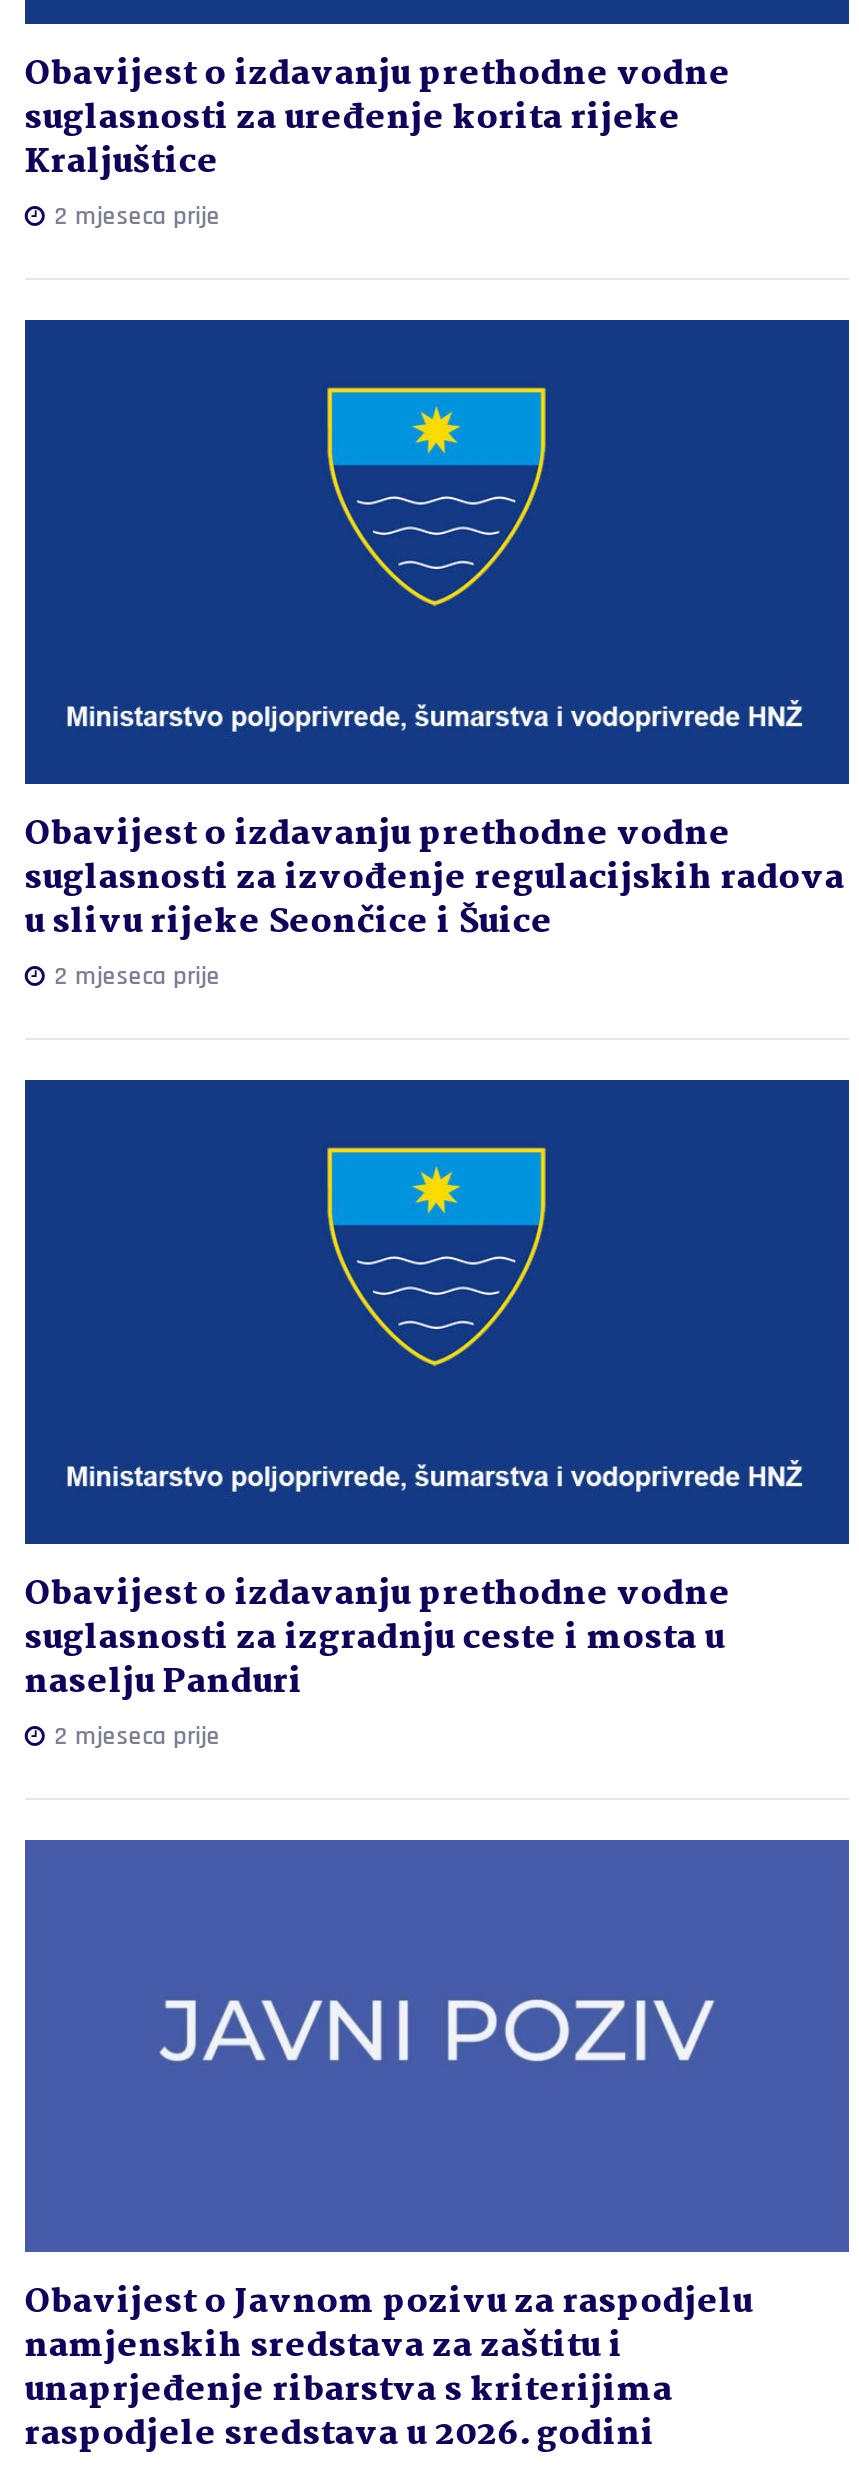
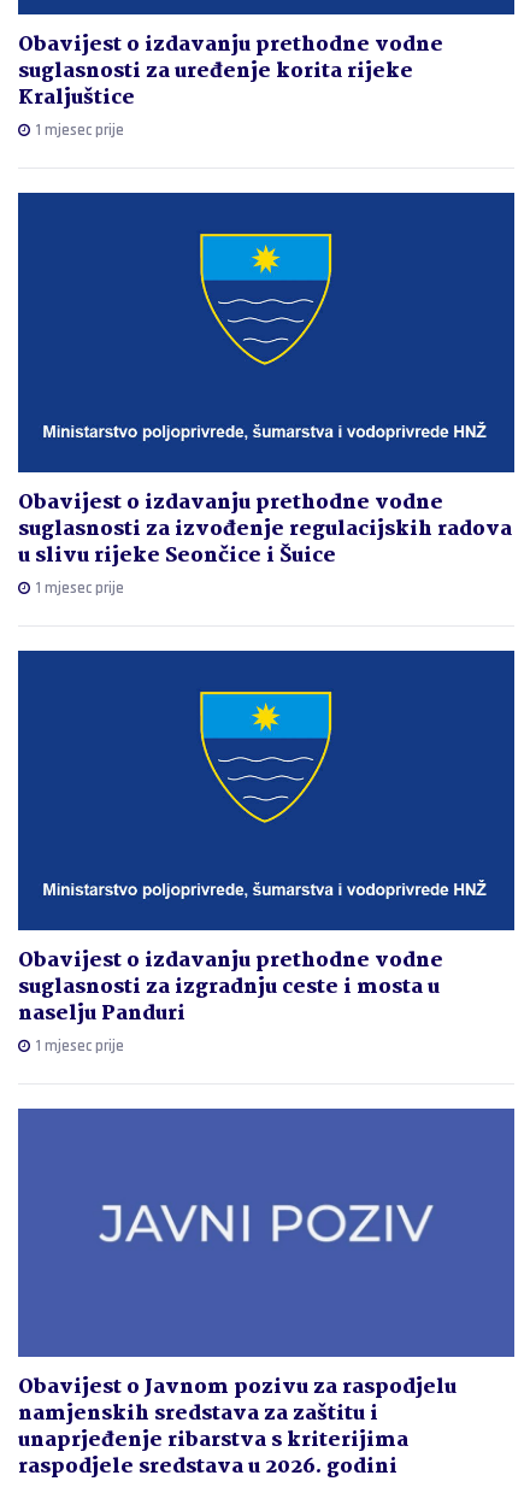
[49,200,221,232] 2 mjeseca prije -> [32,120,124,140] 1 mjesec prije
[49,960,221,992] 2 mjeseca prije -> [32,578,124,597] 1 mjesec prije
[49,1720,221,1752] 2 mjeseca prije -> [32,1036,124,1055] 1 mjesec prije

